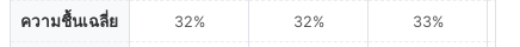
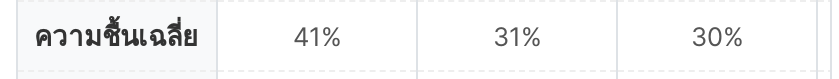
[174,12,205,30] 32% -> [293,21,341,51] 41%
[293,12,324,30] 32% -> [493,21,541,51] 31%
[412,12,443,30] 33% -> [691,21,743,51] 30%

